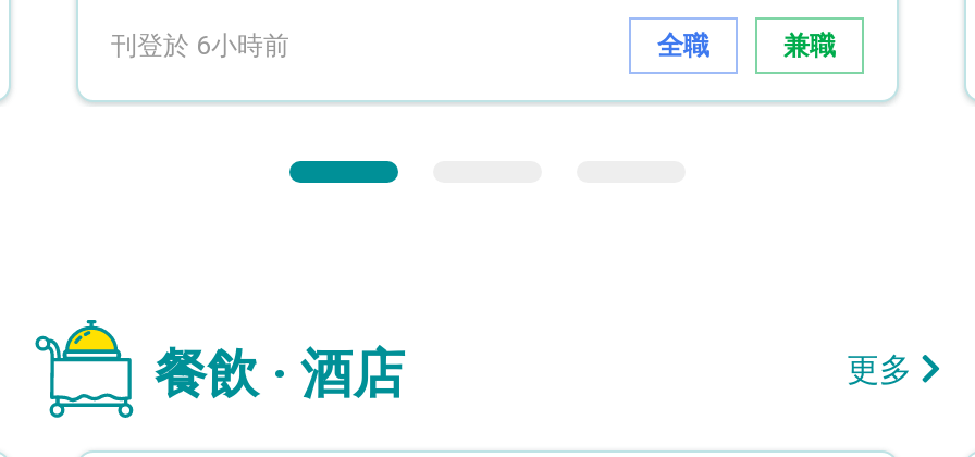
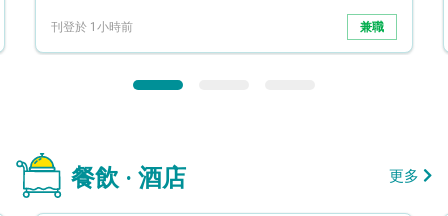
[111,29,709,60] 刊登於 6小時前 | 全職 -> [51,19,133,33] 刊登於 1小時前

